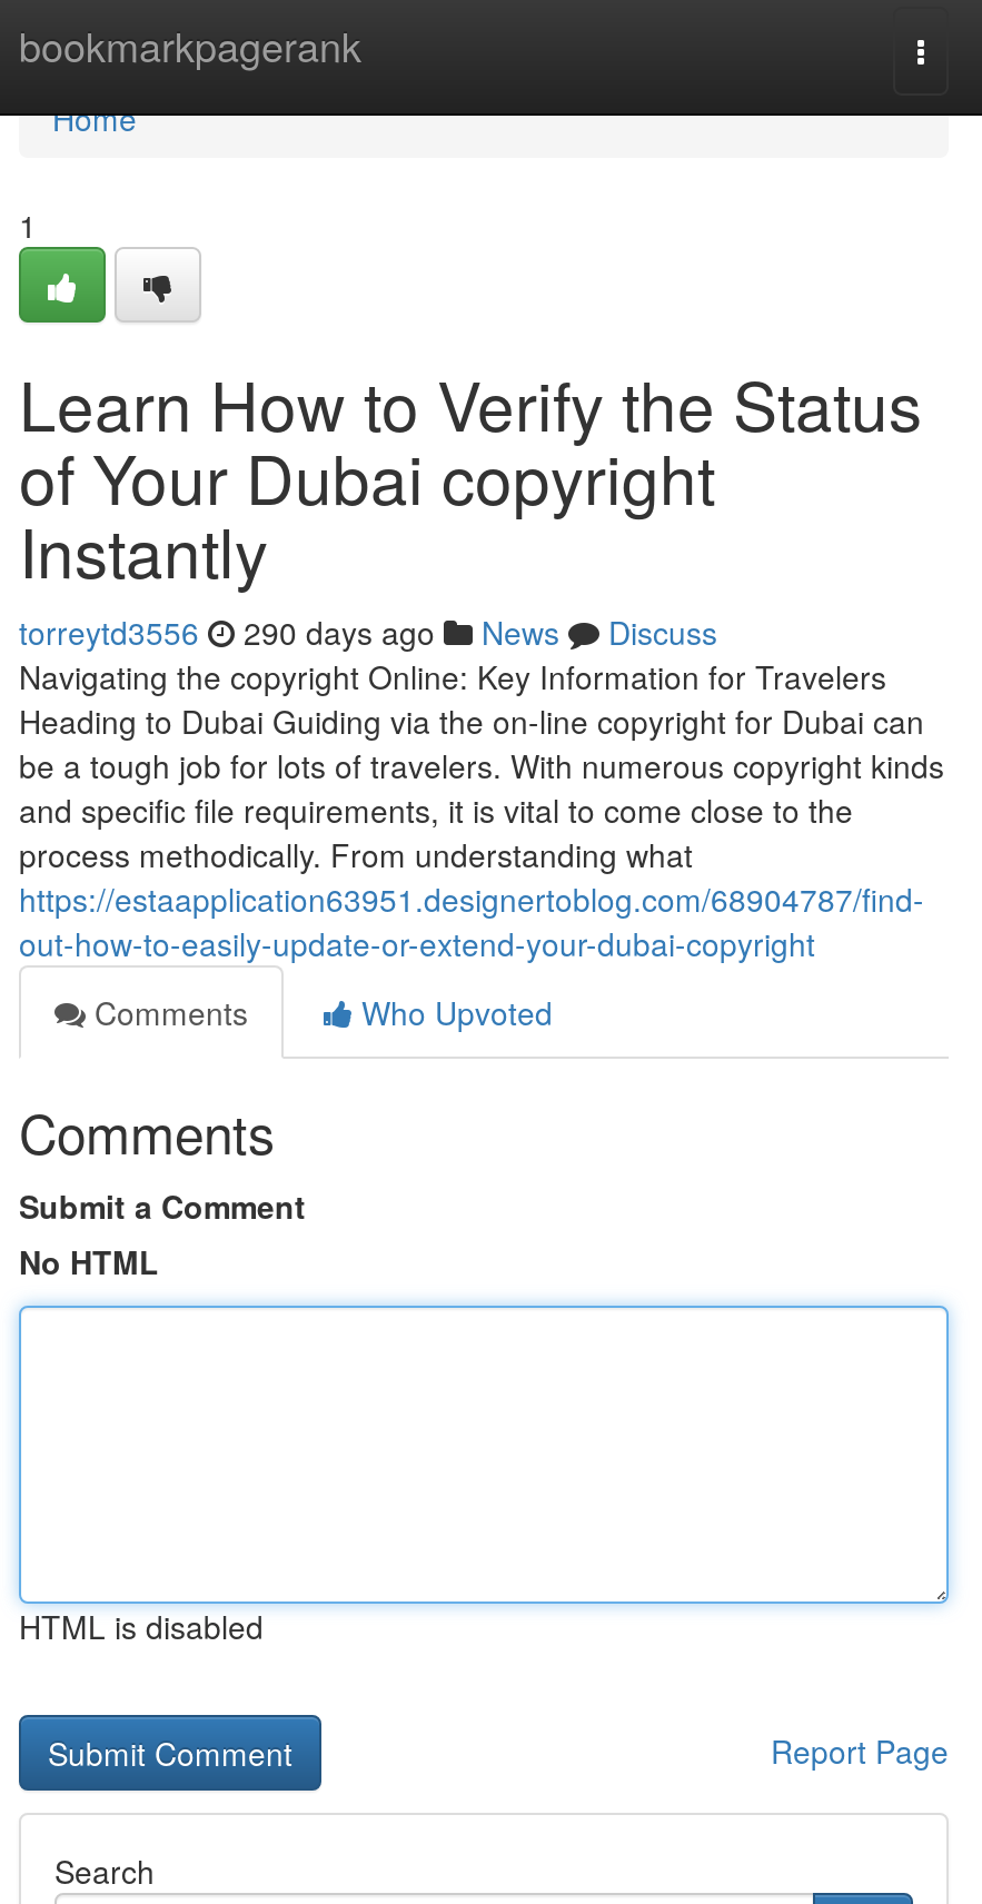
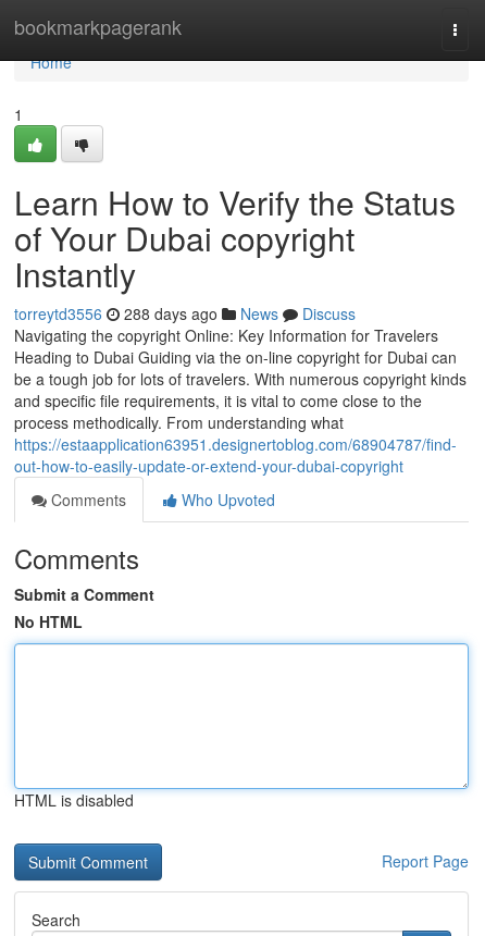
[19,609,717,654] torreytd3556 290 days ago News Discuss -> [14,303,356,324] torreytd3556 288 days ago News Discuss

